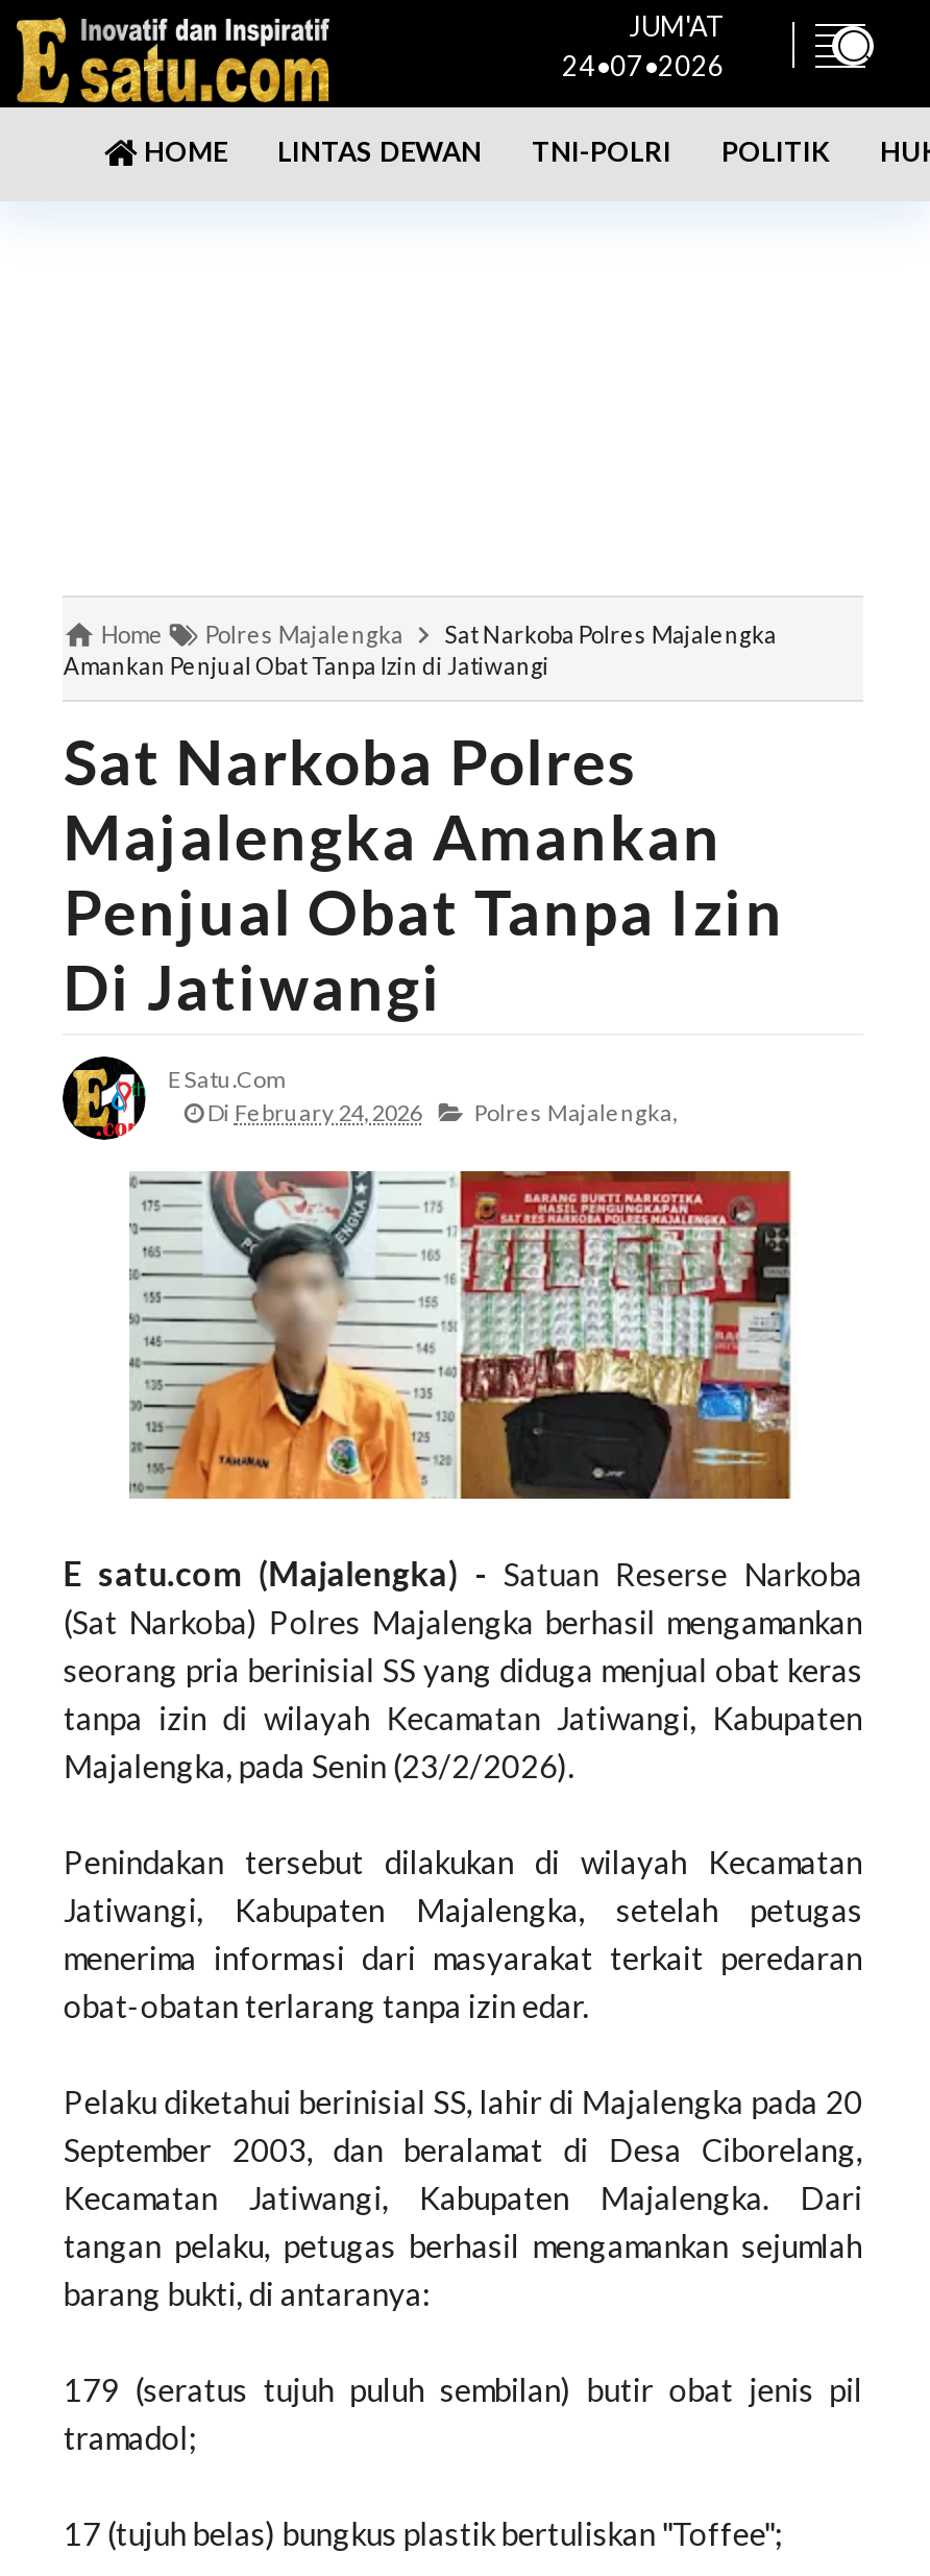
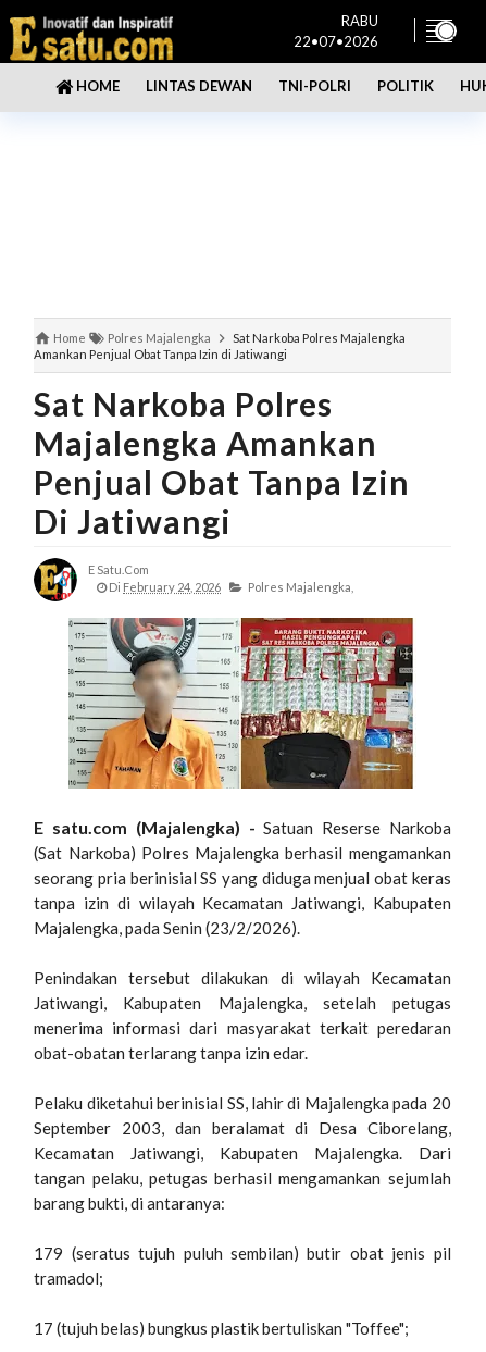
[562,9,725,82] JUM'AT | 24•07•2026 -> [294,12,379,50] RABU | 22•07•2026

